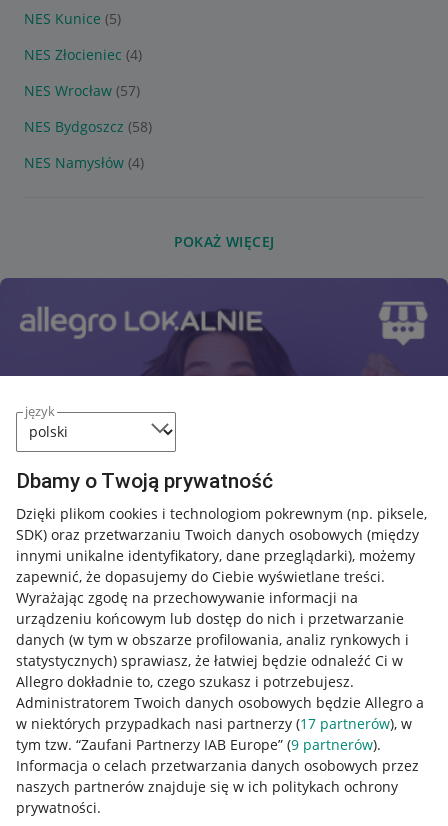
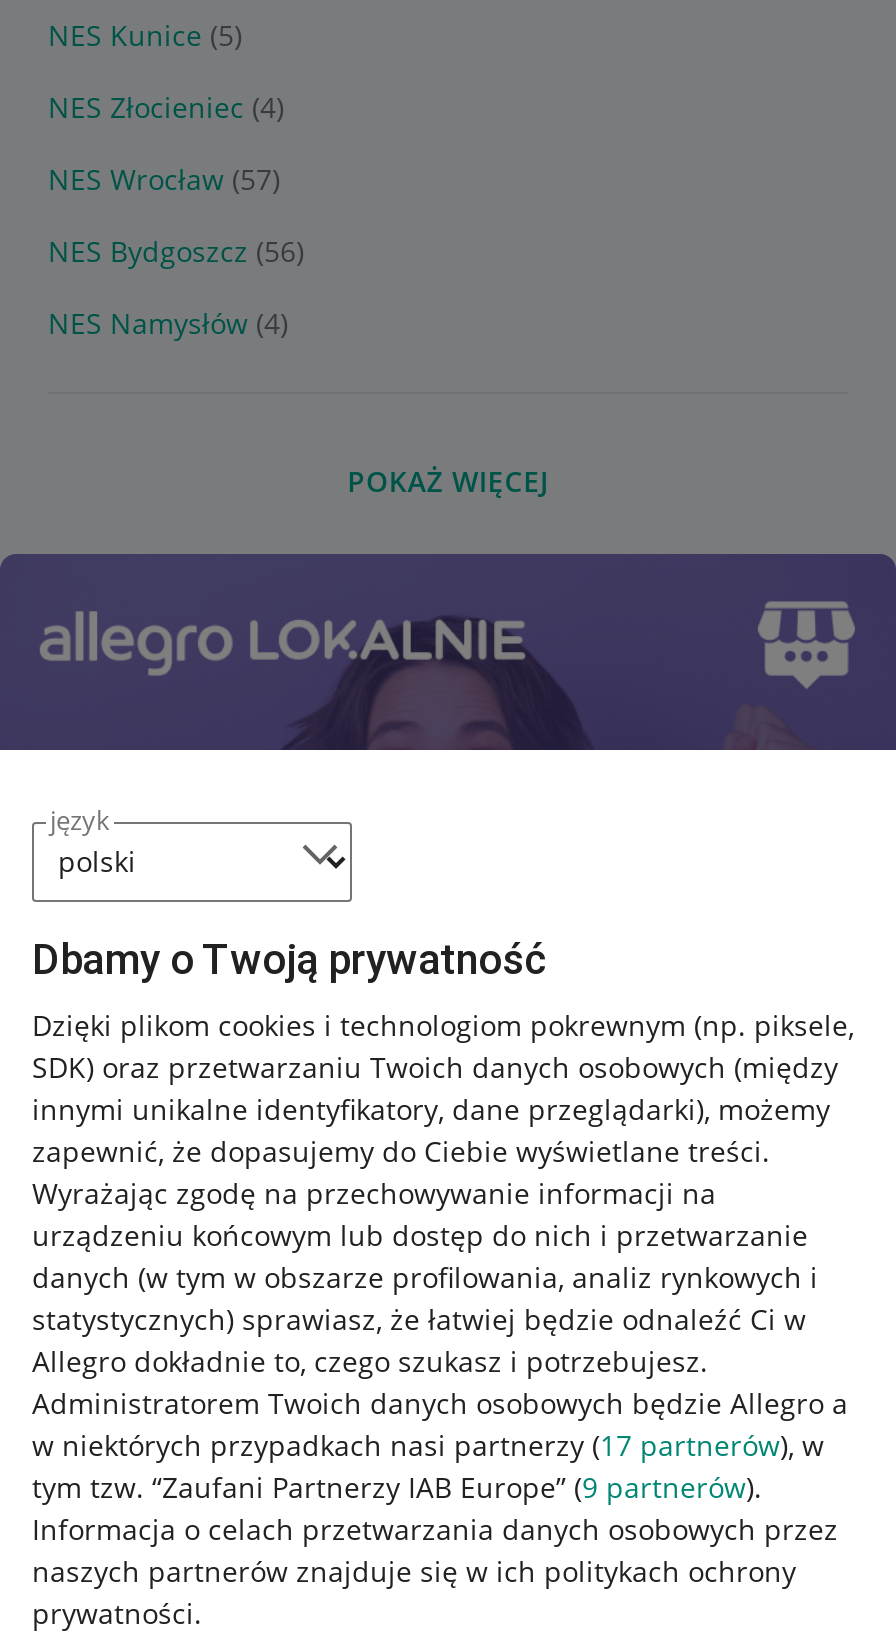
[24,117,152,136] NES Bydgoszcz (58) -> [48,232,304,270] NES Bydgoszcz (56)

